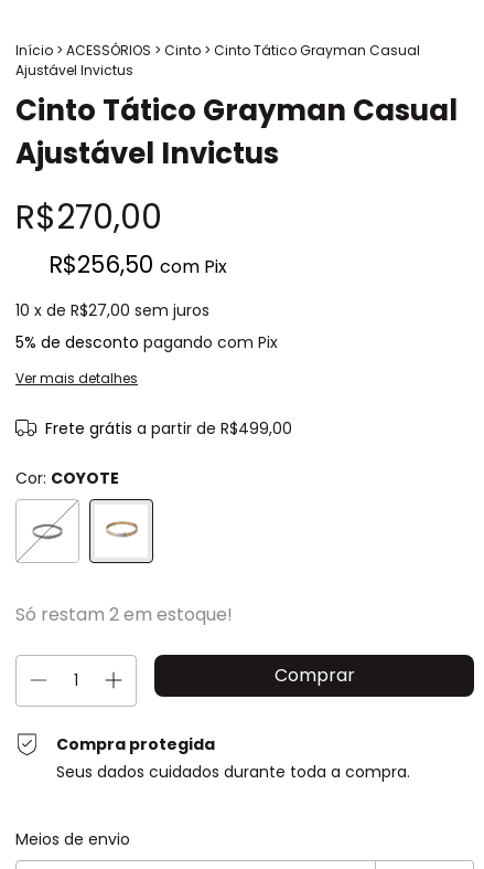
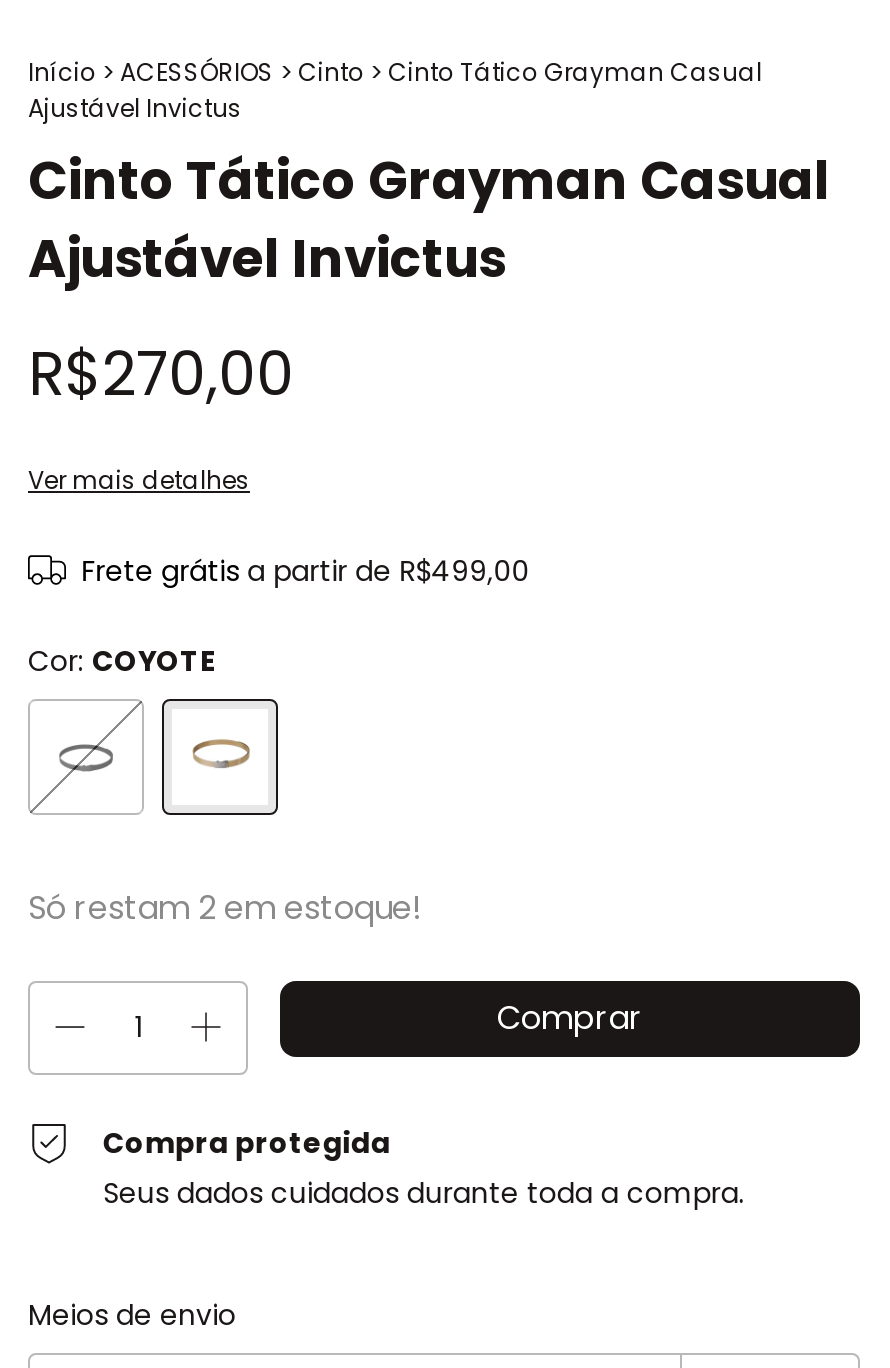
[15,248,278,353] R$256,50 com Pix | 10 x de R$27,00 sem juros | 5% de desconto pagando com Pix -> none

